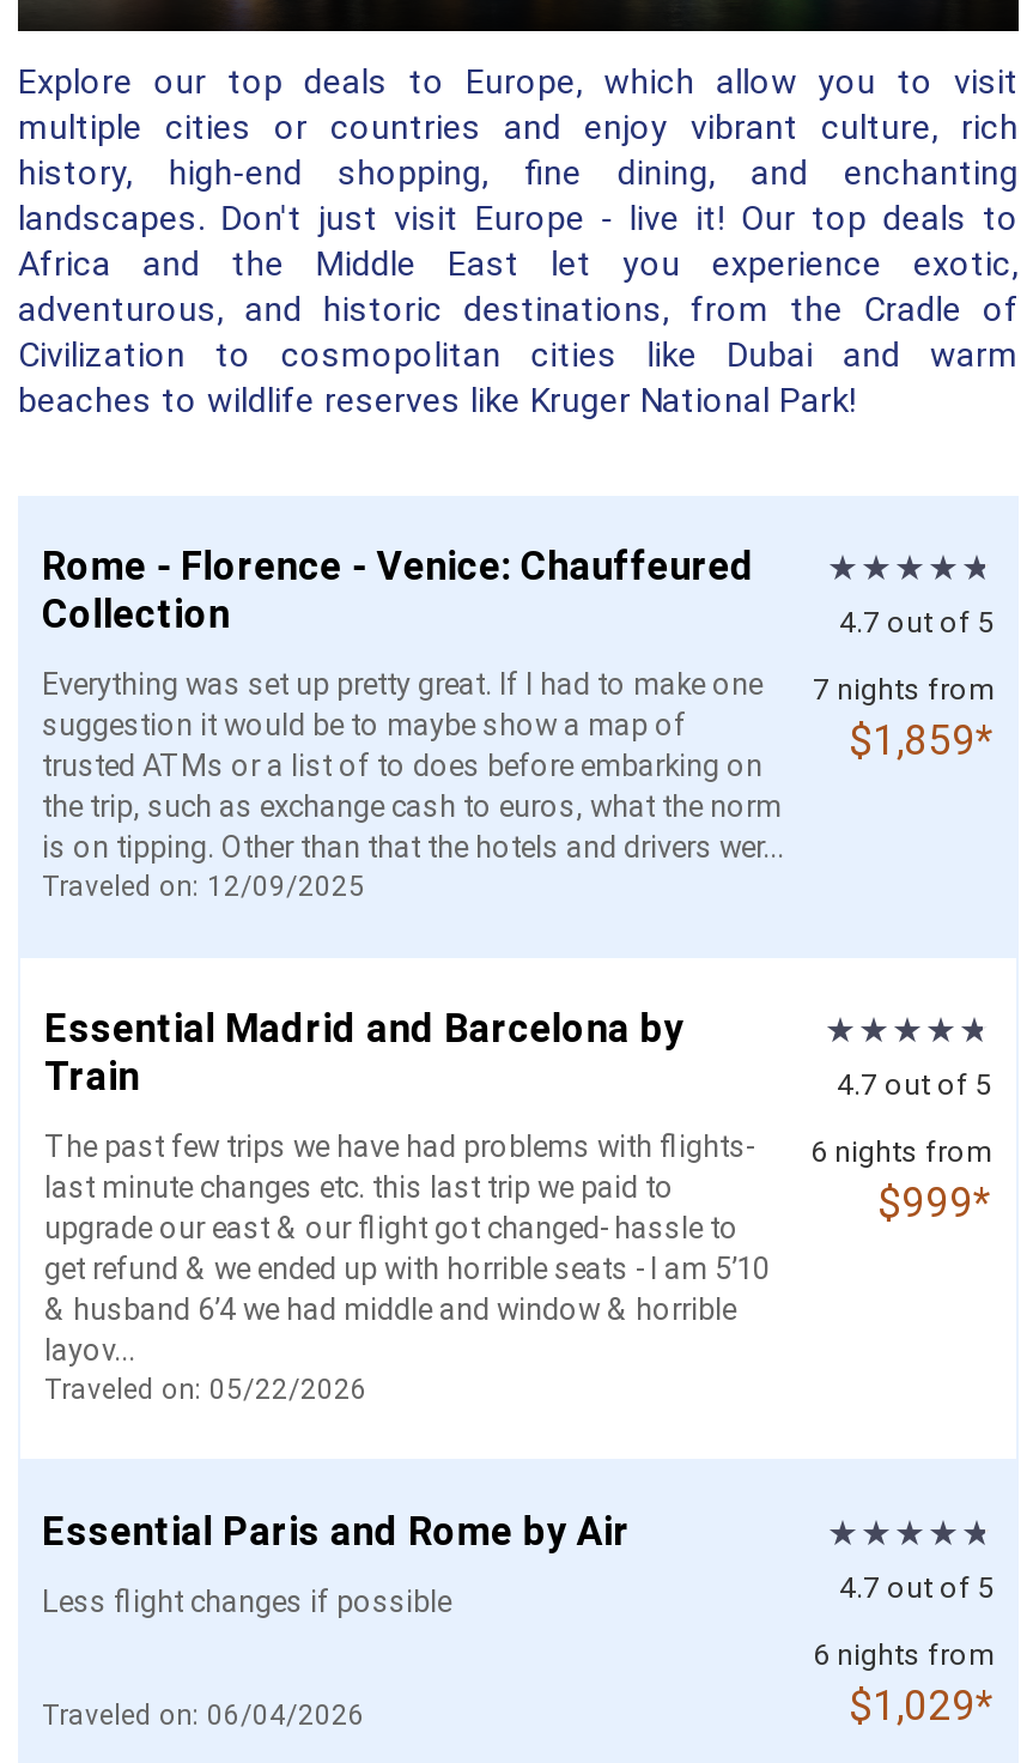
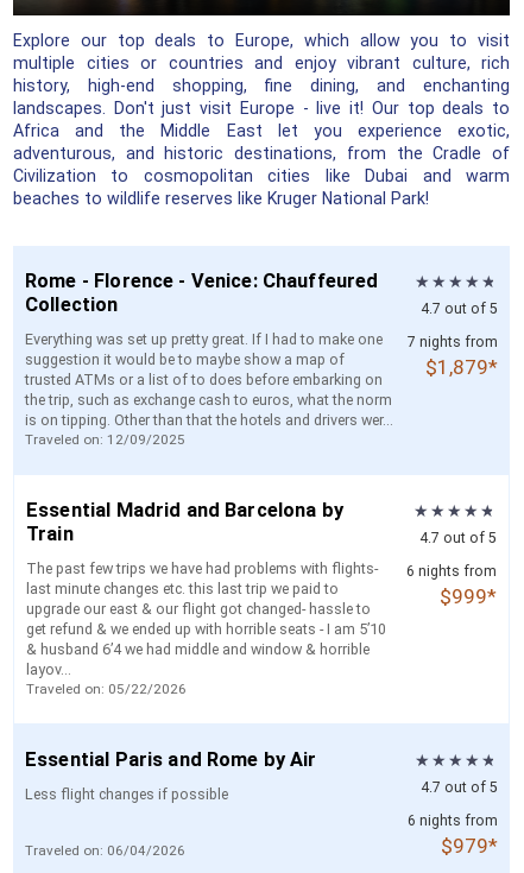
[849,716,995,764] $1,859* -> [425,355,498,379] $1,879*
[849,1682,995,1729] $1,029* -> [441,834,498,858] $979*

